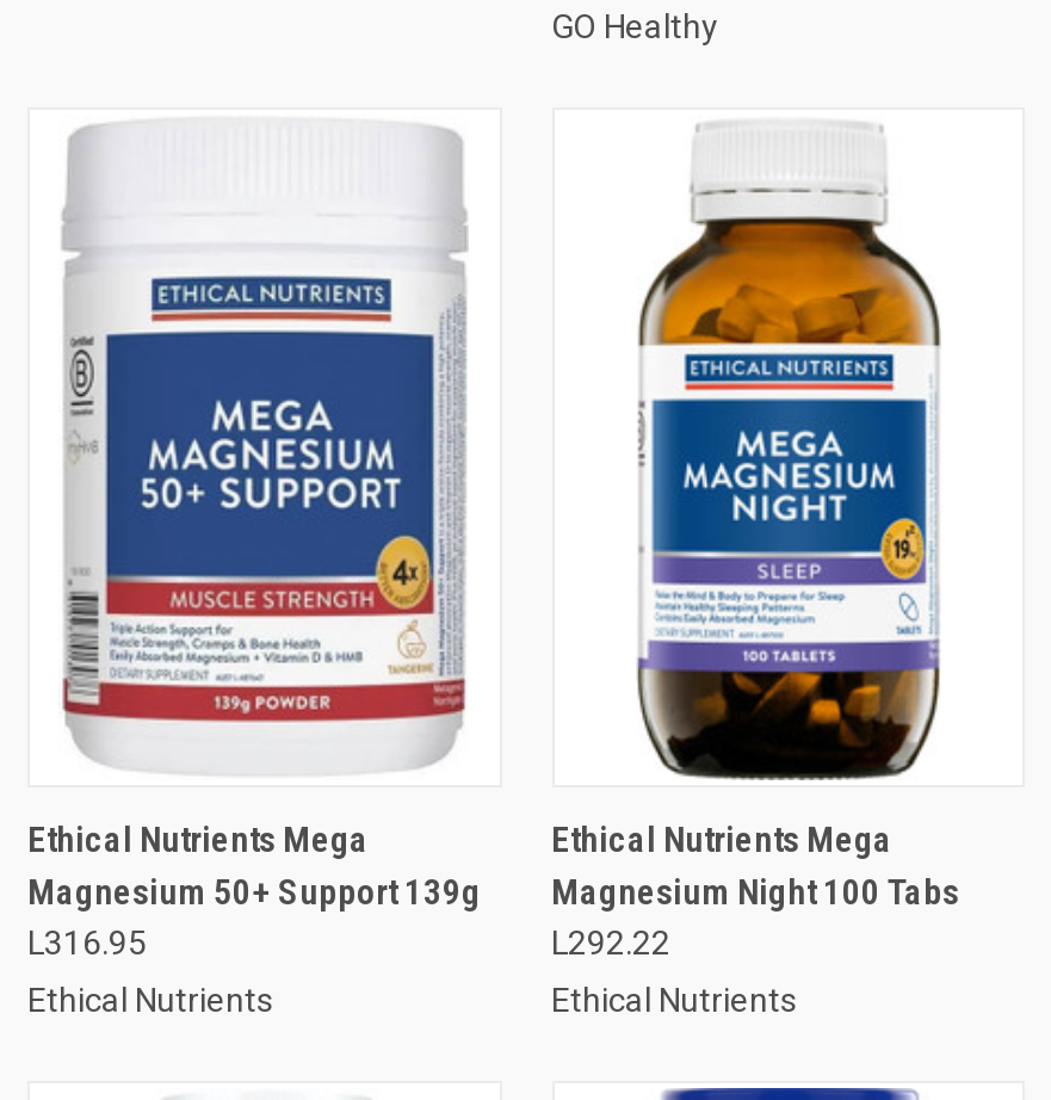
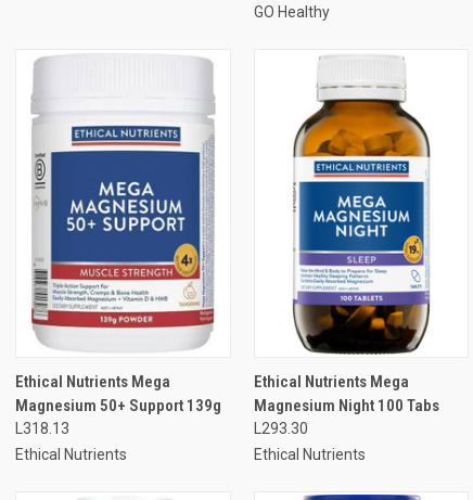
[27,924,147,962] L316.95 -> [15,420,69,437] L318.13
[551,924,670,962] L292.22 -> [253,420,308,437] L293.30

